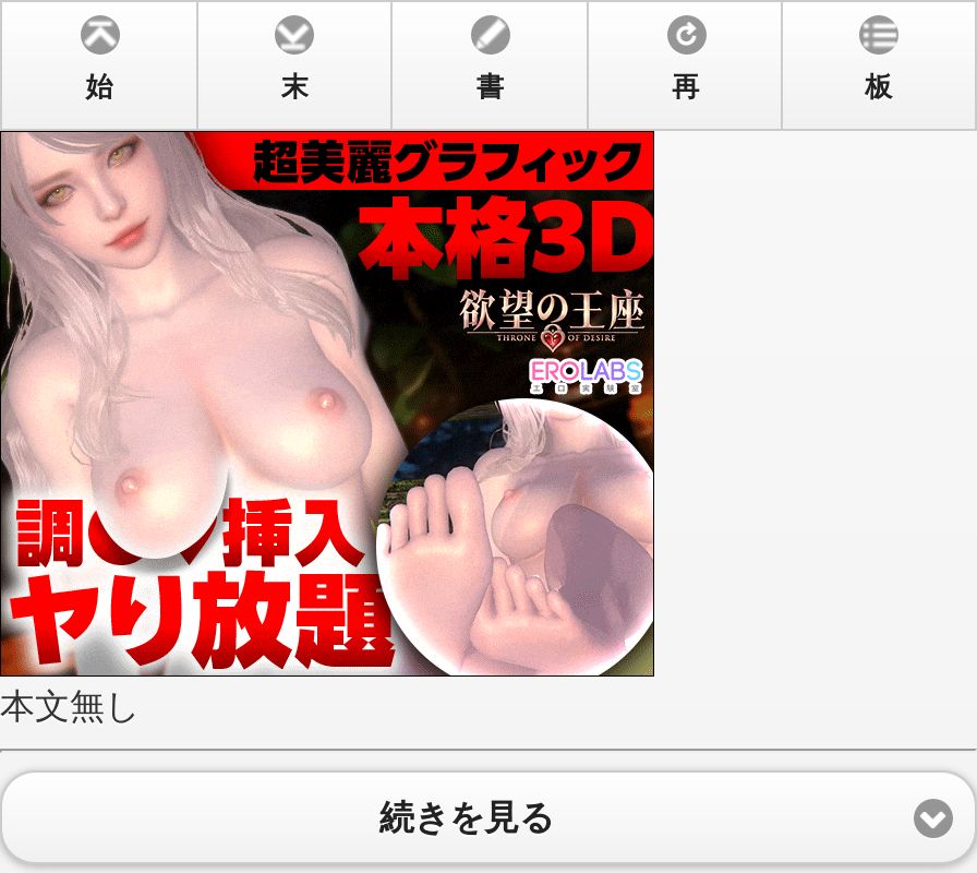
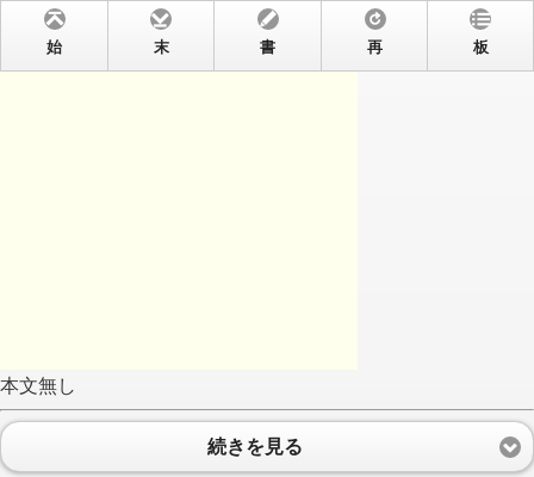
[7,129,656,679] [image] -> none

